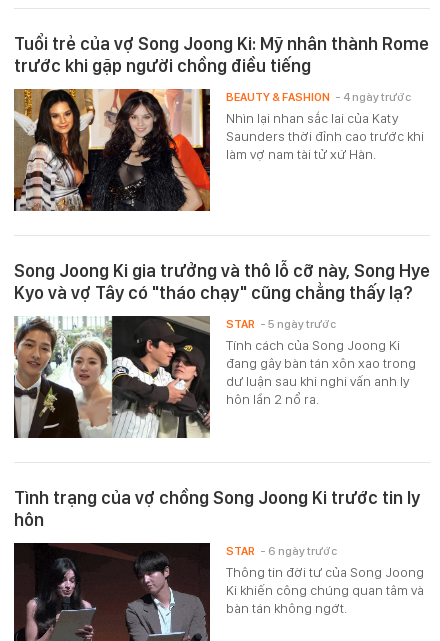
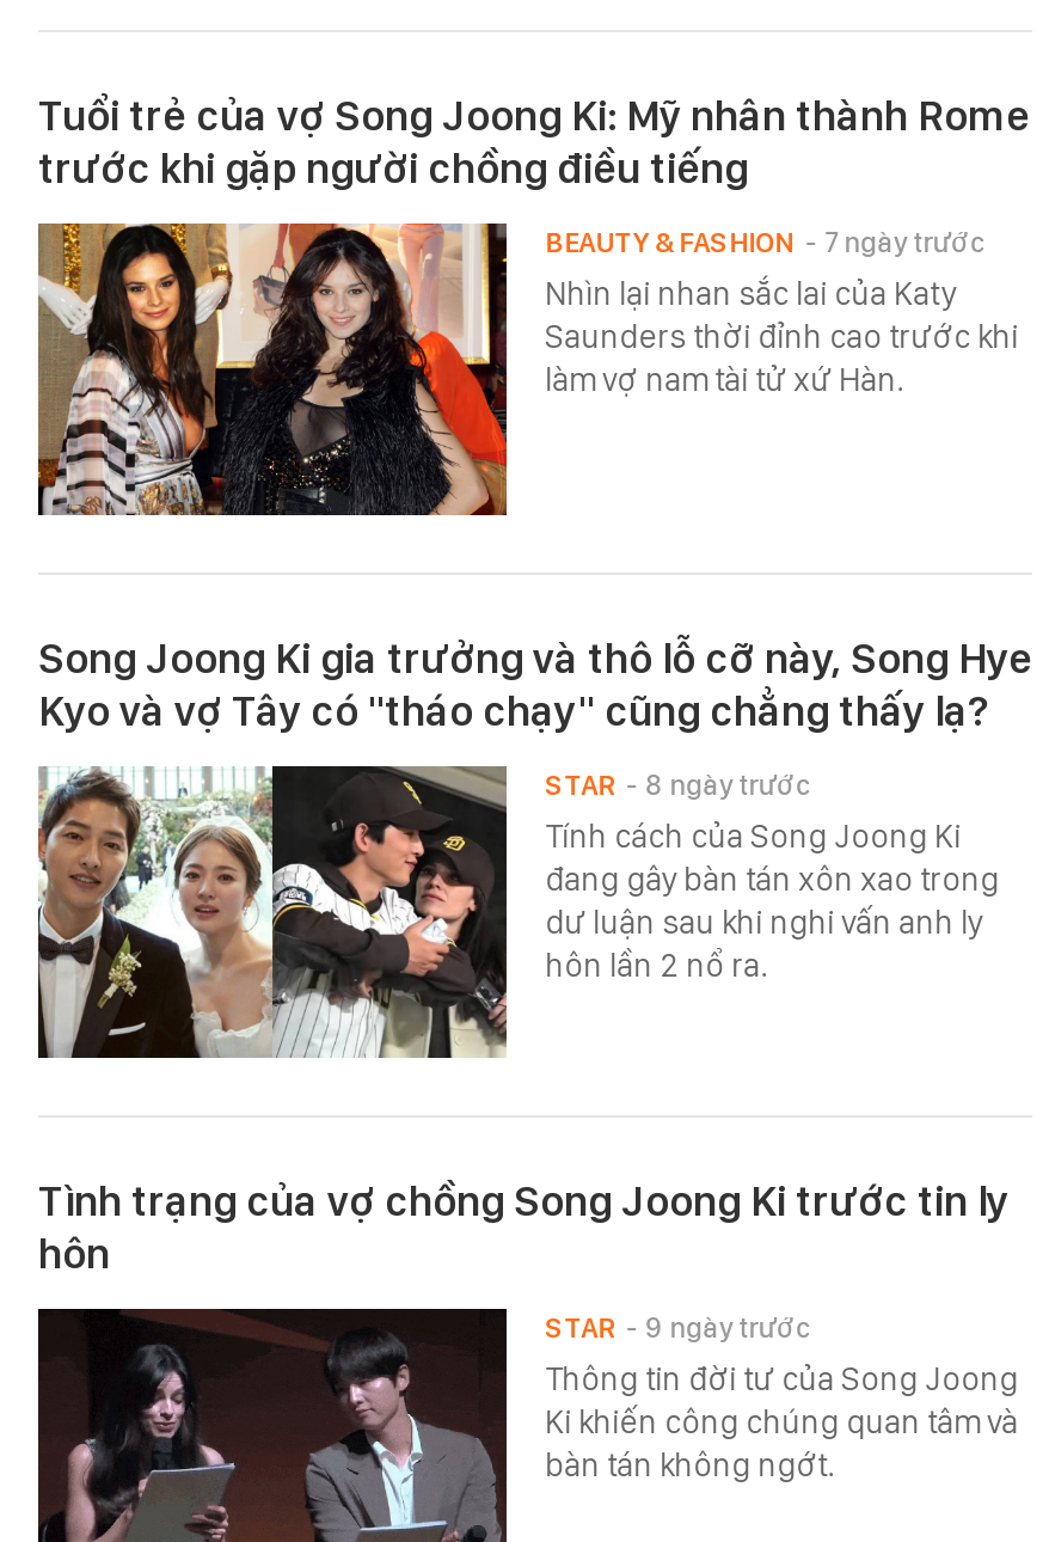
[226,90,411,104] BEAUTY & FASHION - 4 ngày trước -> [545,225,985,258] BEAUTY & FASHION - 7 ngày trước
[226,317,336,331] STAR - 5 ngày trước -> [545,768,811,801] STAR - 8 ngày trước
[226,544,337,558] STAR - 6 ngày trước -> [545,1311,811,1344] STAR - 9 ngày trước

